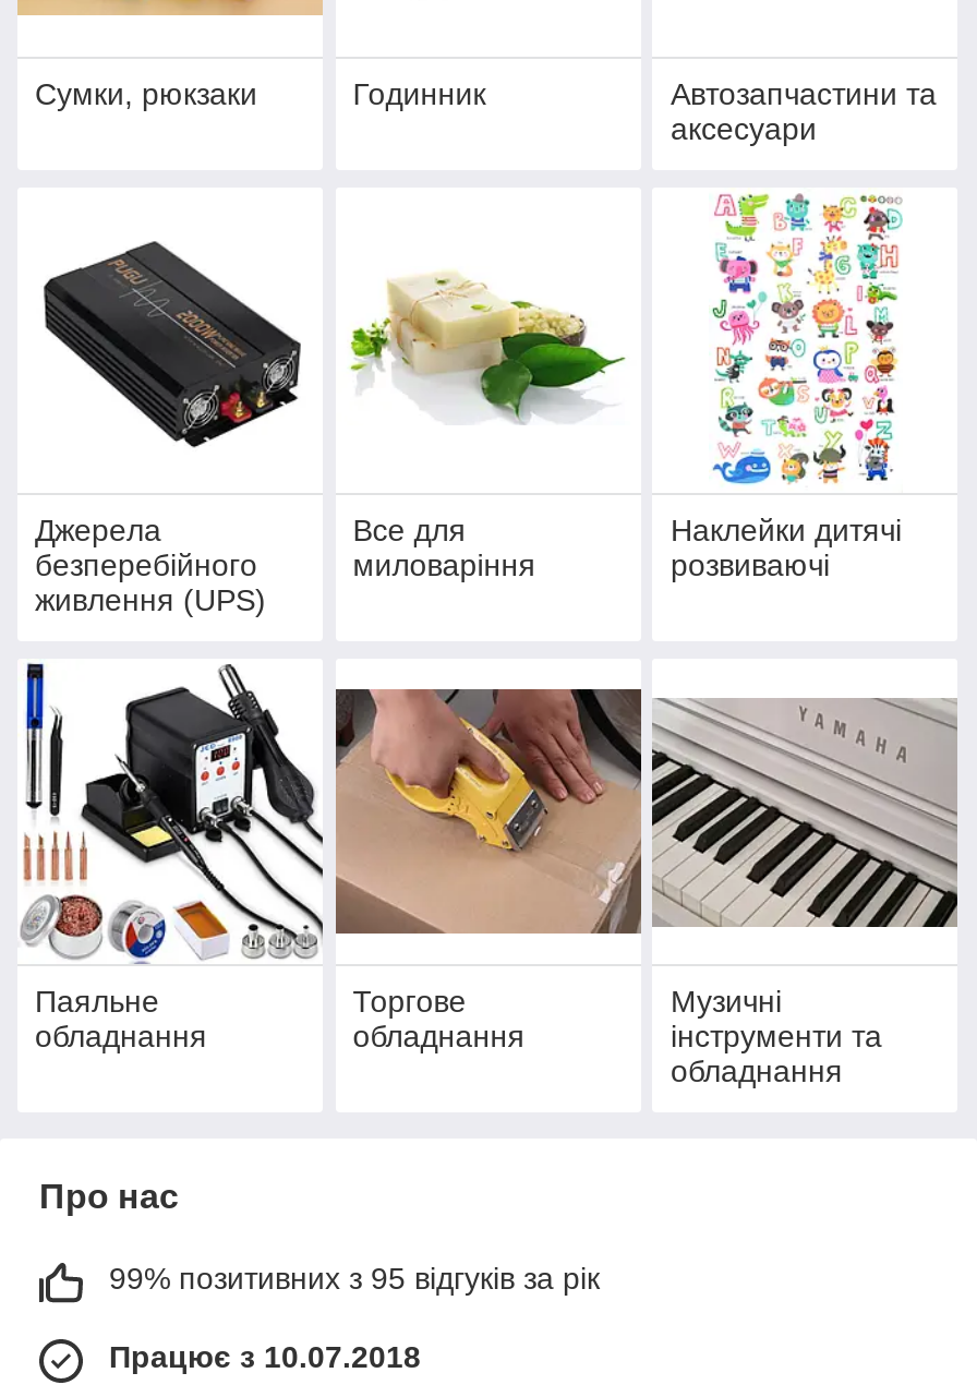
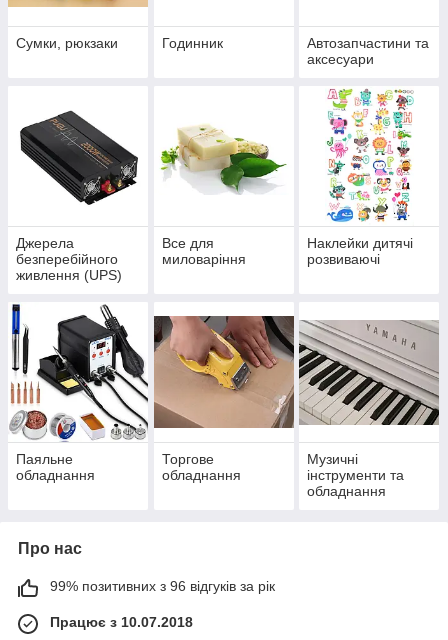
[109,1261,600,1296] 99% позитивних з 95 відгуків за рік -> [50,578,275,594] 99% позитивних з 96 відгуків за рік

